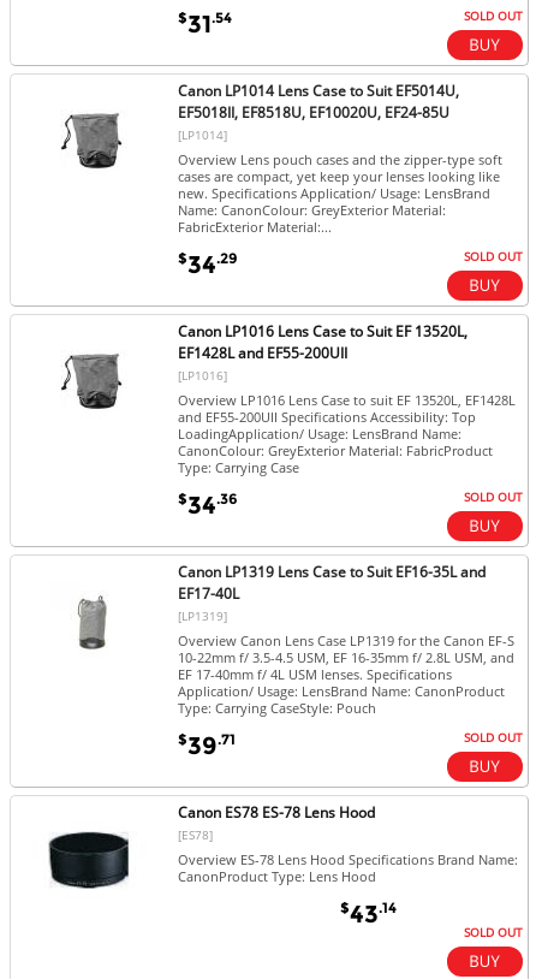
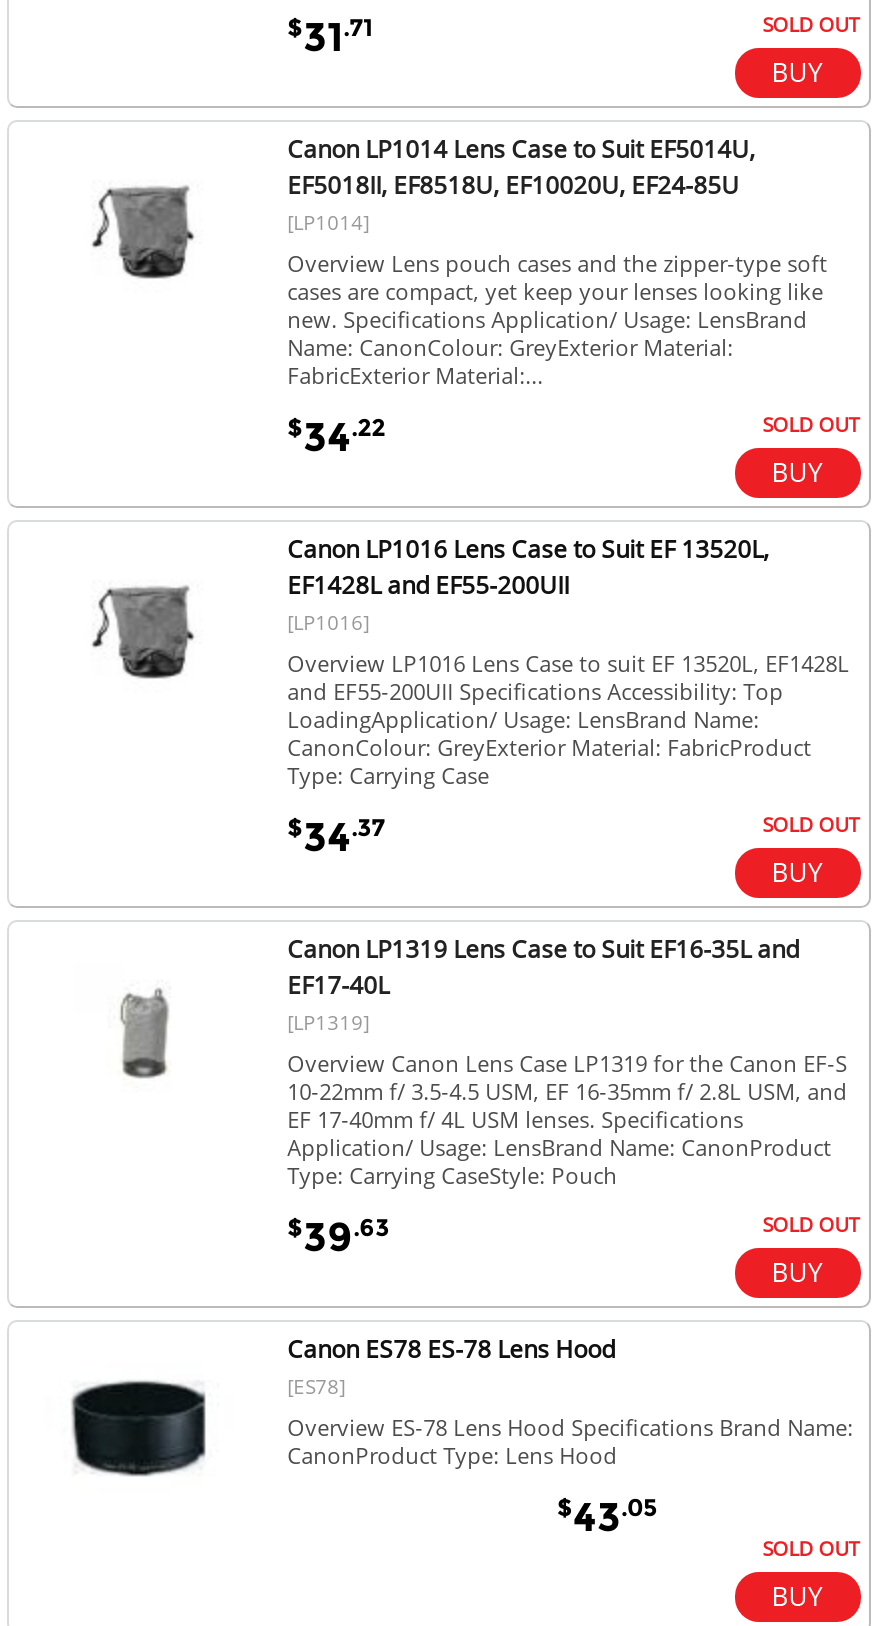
[178,8,232,38] $31.54 -> [287,11,373,61] $31.71
[178,248,238,278] $34.29 -> [287,411,385,461] $34.22
[178,489,238,519] $34.36 -> [287,811,385,861] $34.37
[178,730,236,759] $39.71 -> [287,1211,389,1261] $39.63
[340,898,397,928] $43.14 -> [557,1491,657,1541] $43.05

